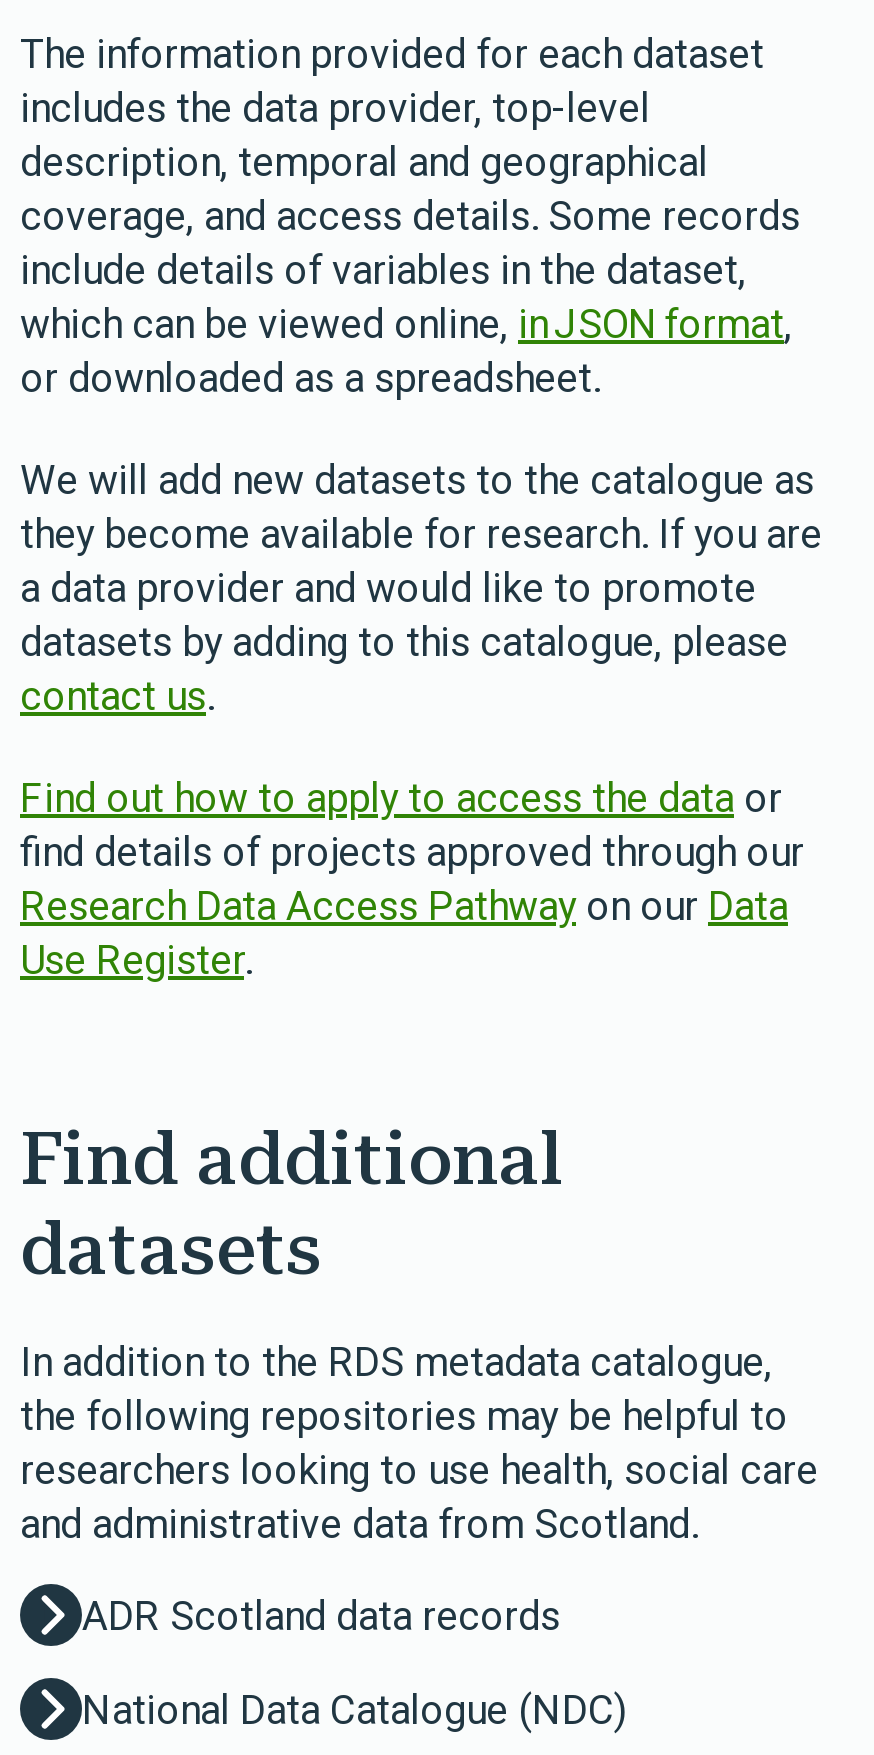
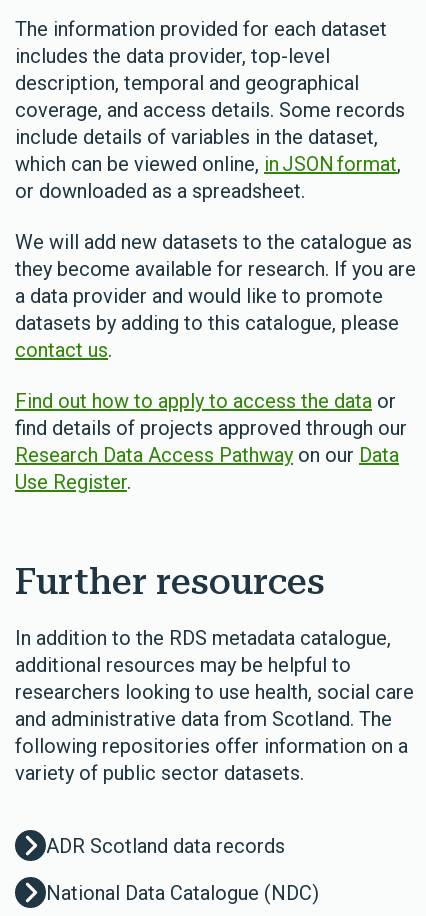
[20,1118,564,1292] Find additional | datasets -> [15,561,325,603] Further resources
moved [20,1338,772,1386] -> [15,626,391,650]: In addition to the RDS metadata catalogue,
[20,1392,788,1440] the following repositories may be helpful to -> [15,653,351,677] additional resources may be helpful to
moved [20,1446,818,1494] -> [15,680,414,704]: researchers looking to use health, social care
[20,1500,698,1548] and administrative data from Scotland. -> [15,707,408,785] and administrative data from Scotland. The | following repositories offer information on a | variety of public sector datasets.

